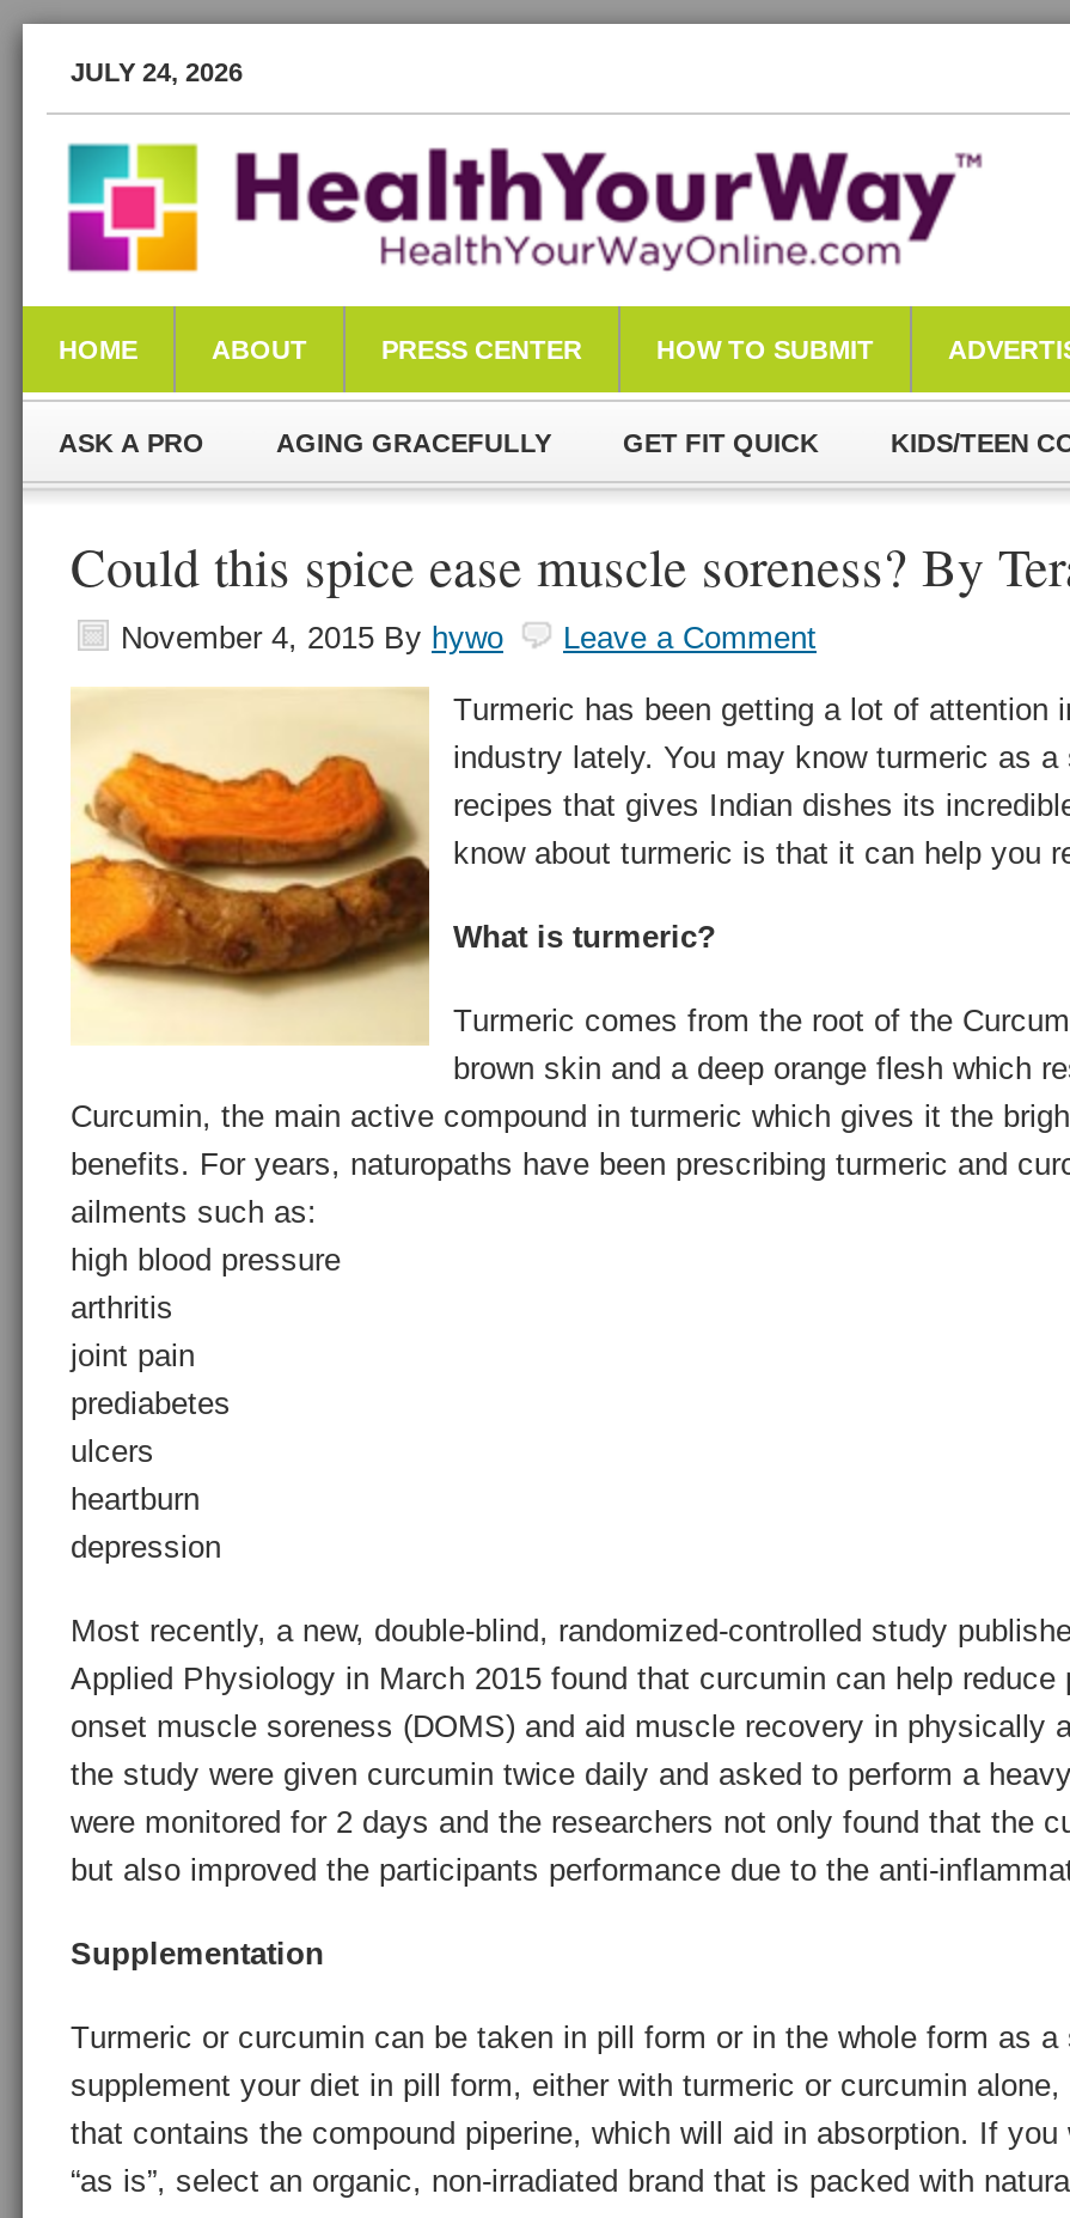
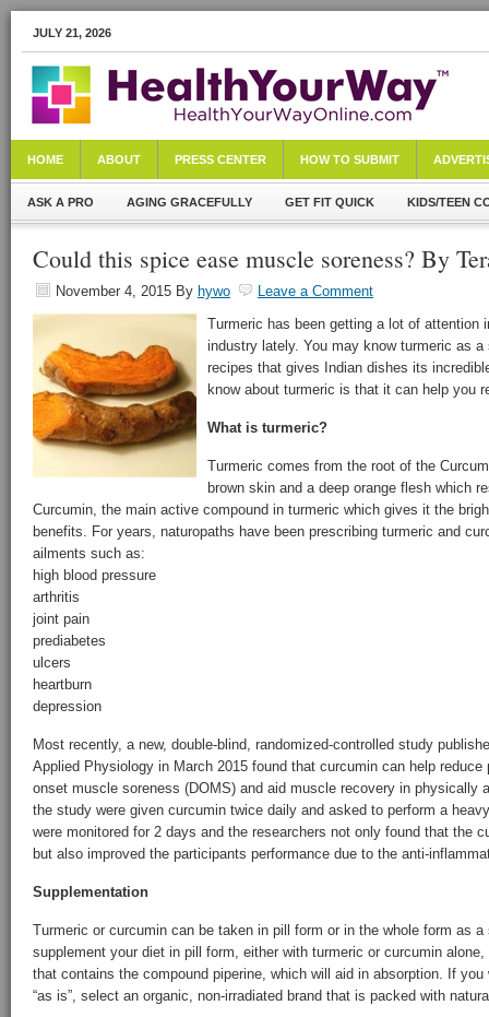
[71,57,243,86] JULY 24, 2026 -> [33,26,111,39] JULY 21, 2026

